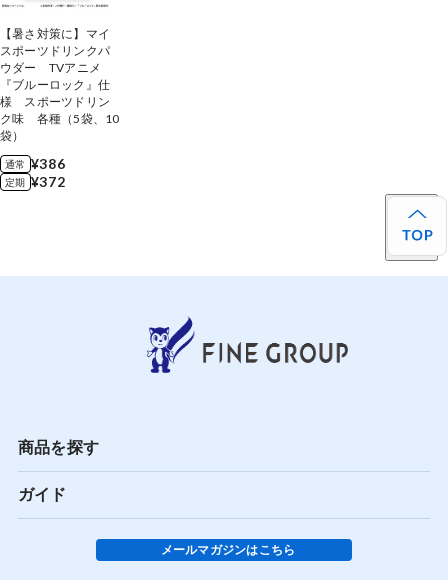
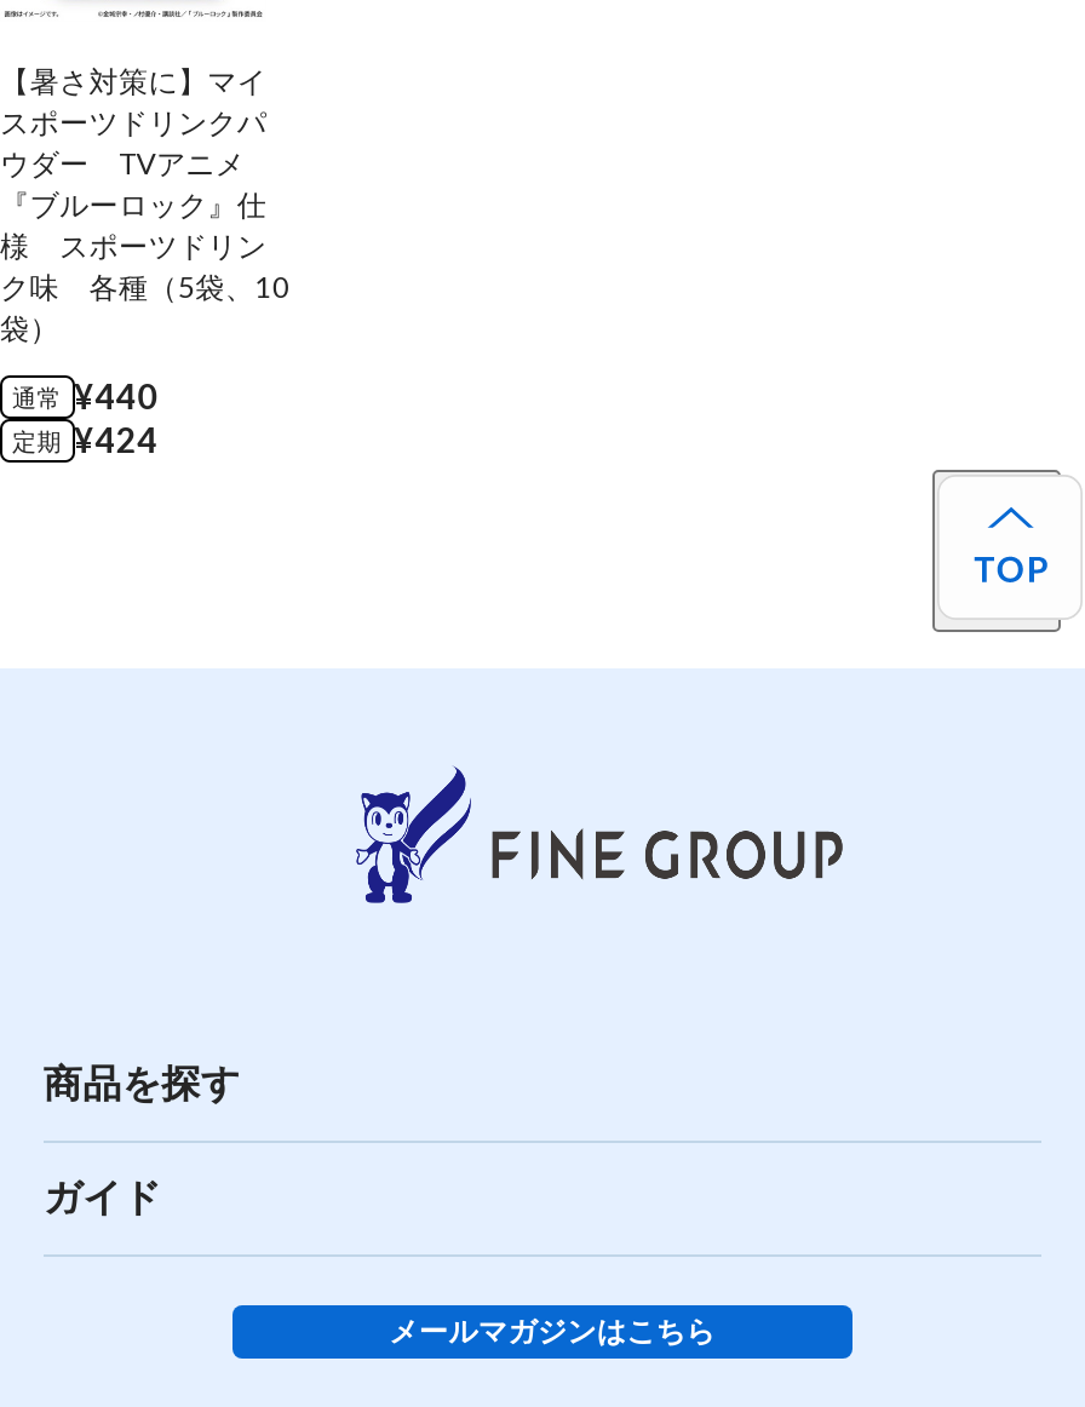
[5,155,65,172] 通常 ¥386 -> [12,376,158,417] 通常 ¥440
[5,173,65,190] 定期 ¥372 -> [12,419,158,461] 定期 ¥424

